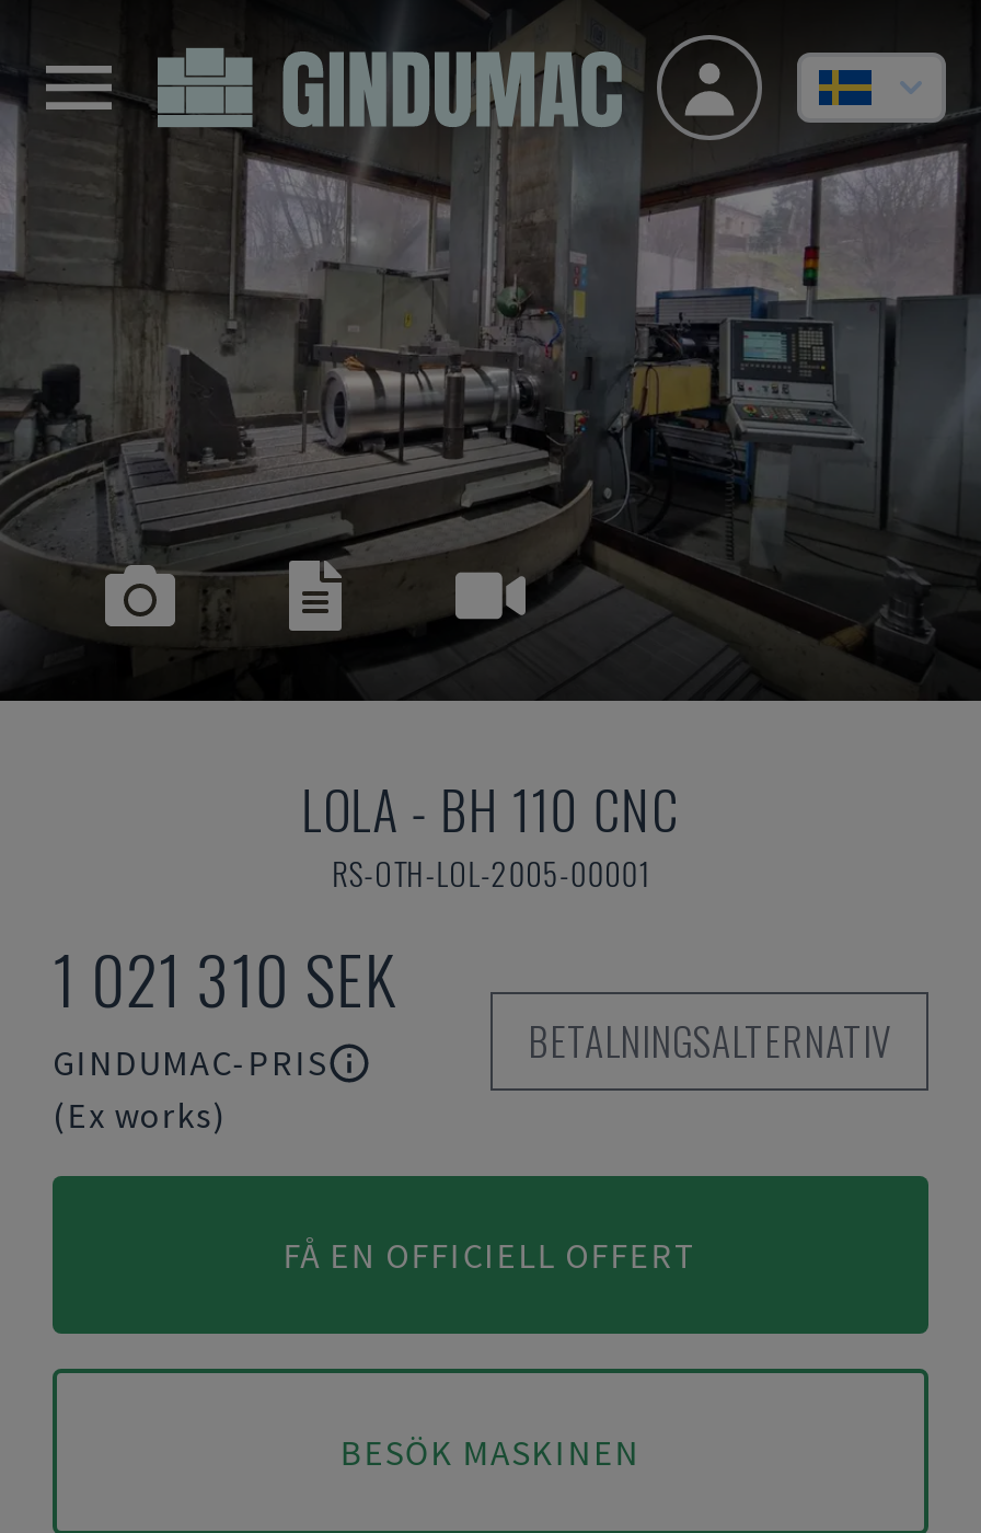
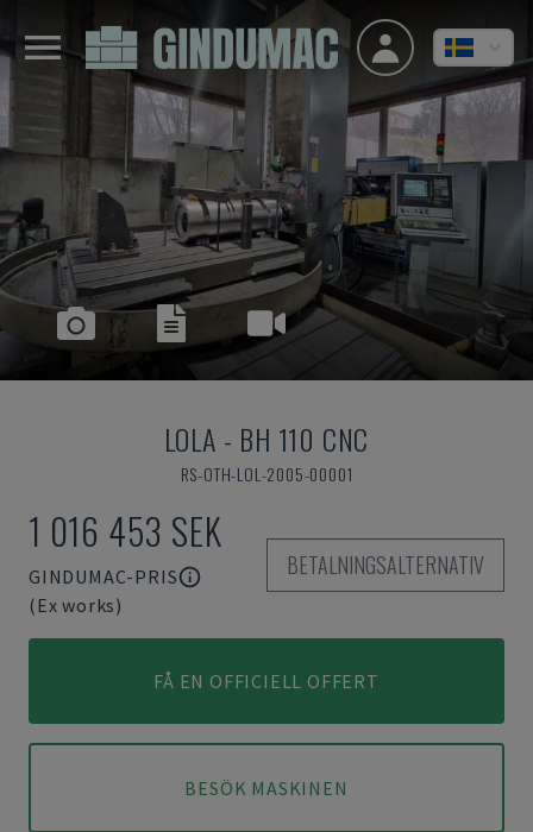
[53,929,397,1027] 1 021 310 SEK -> [29,504,222,557] 1 016 453 SEK

